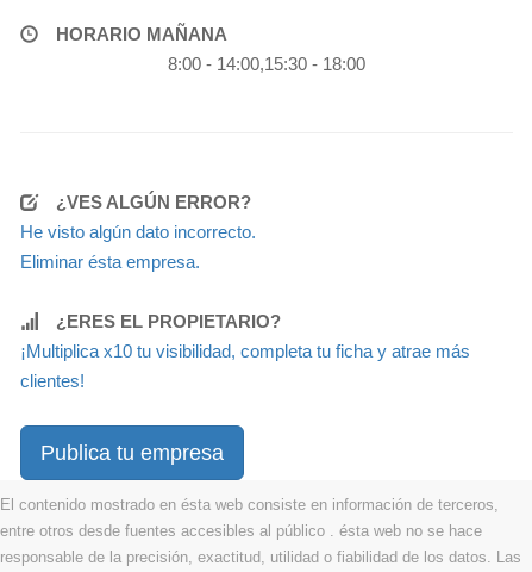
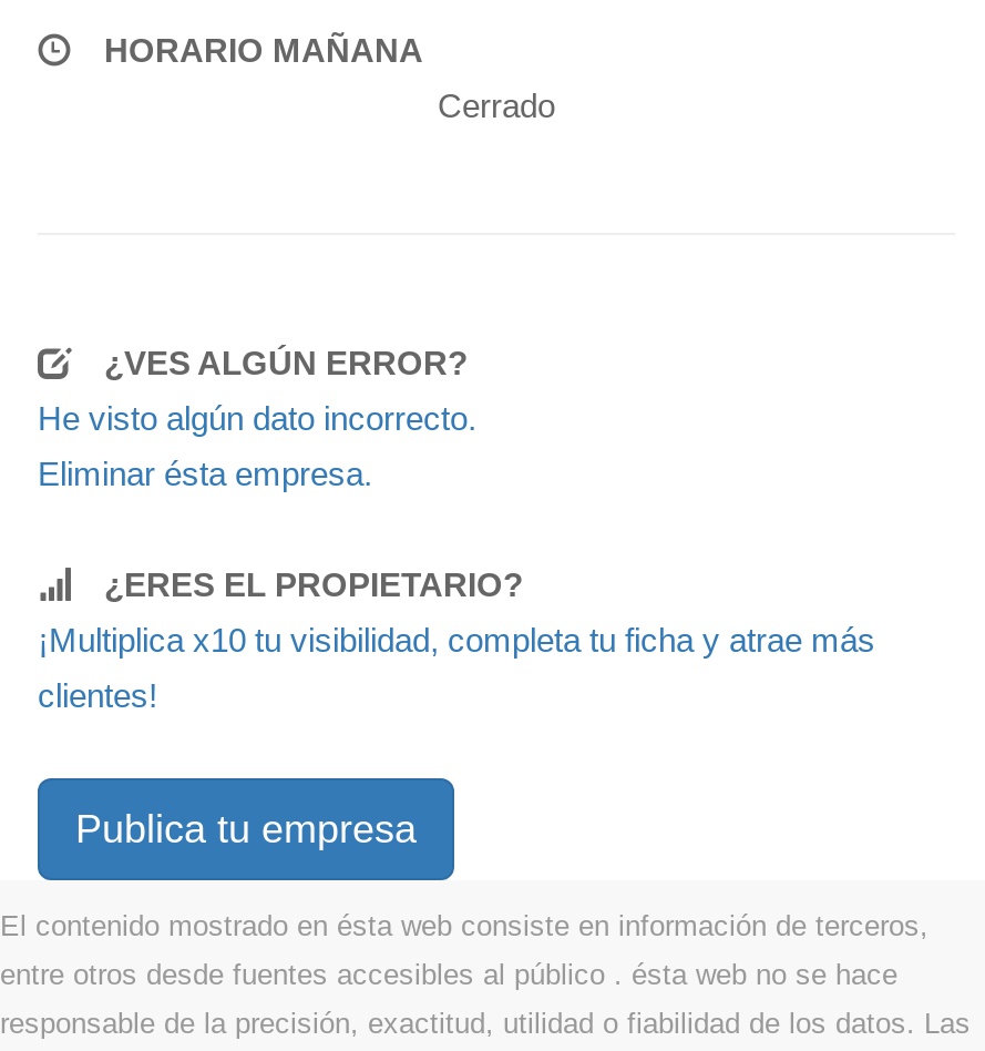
[168,54,365,74] 8:00 - 14:00,15:30 - 18:00 -> [438,87,555,124] Cerrado

